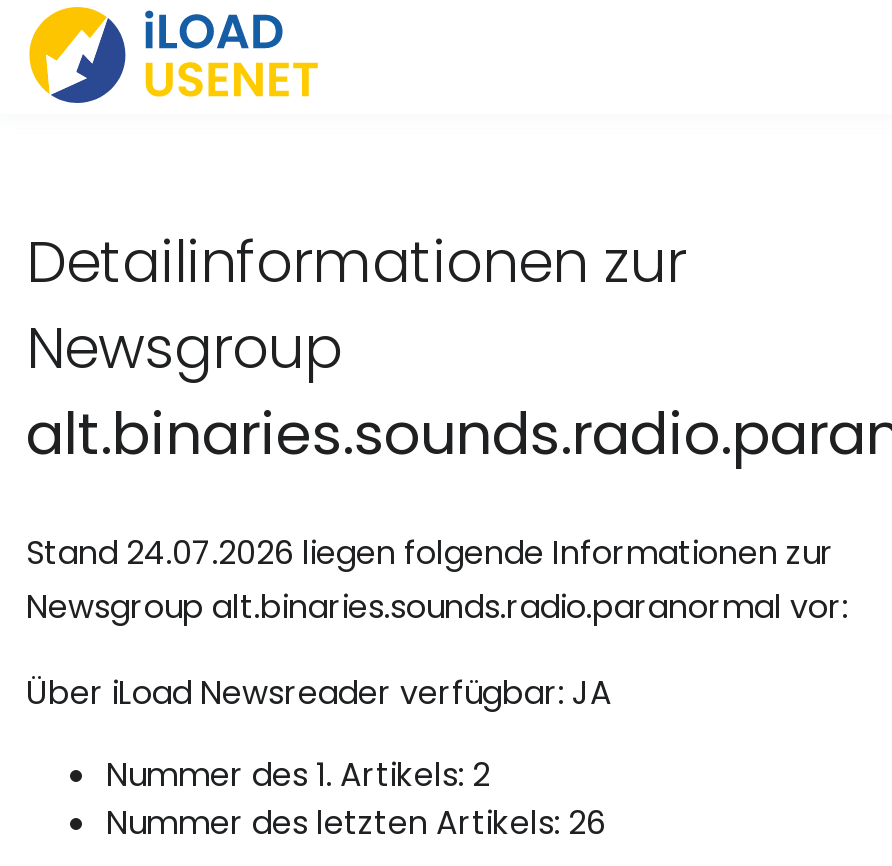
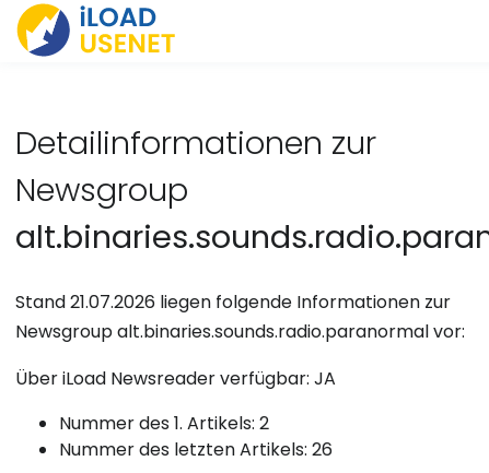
[26,530,834,576] Stand 24.07.2026 liegen folgende Informationen zur -> [15,289,451,315] Stand 21.07.2026 liegen folgende Informationen zur

